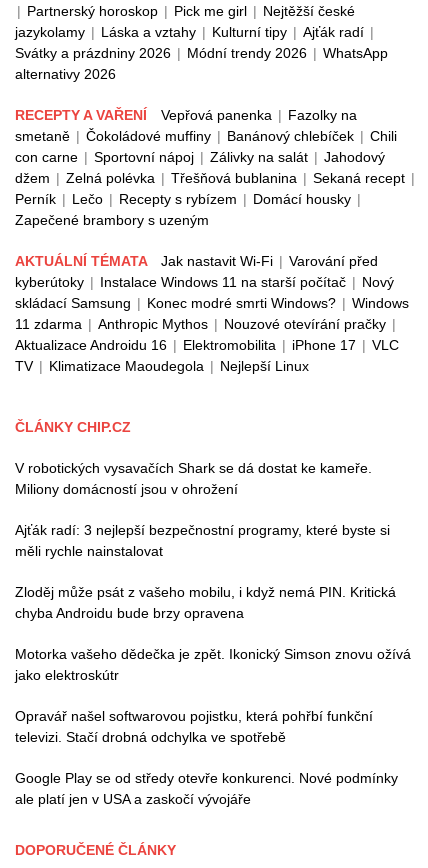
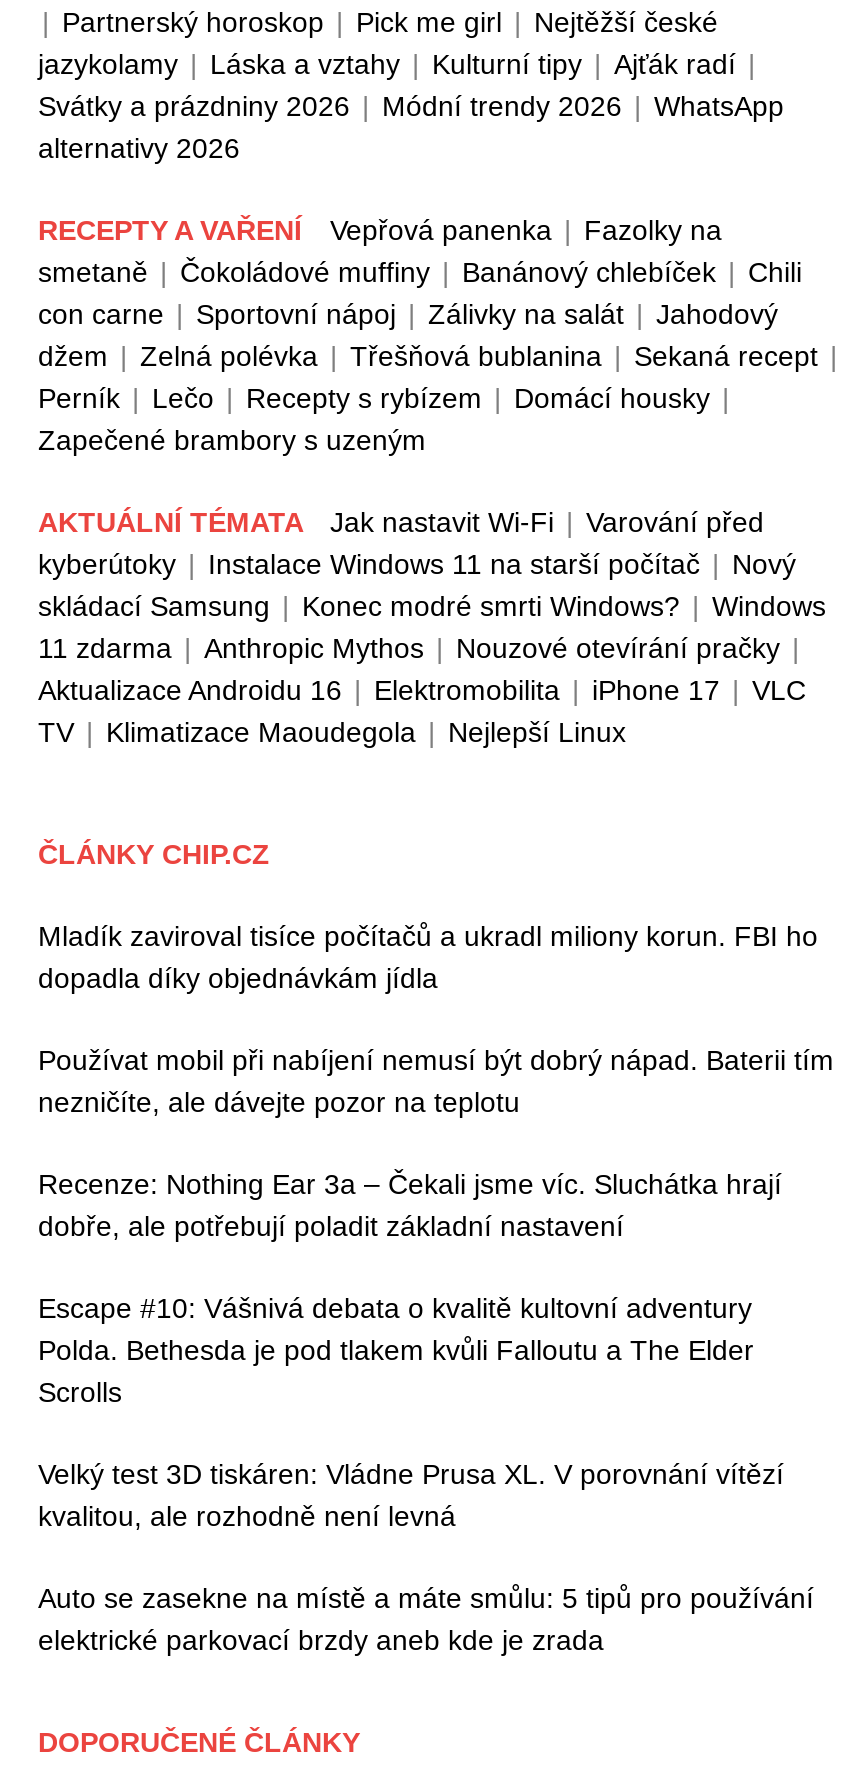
[15,460,372,497] V robotických vysavačích Shark se dá dostat ke kameře. | Miliony domácností jsou v ohrožení -> [38,920,818,994] Mladík zaviroval tisíce počítačů a ukradl miliony korun. FBI ho | dopadla díky objednávkám jídla
[15,522,390,559] Ajťák radí: 3 nejlepší bezpečnostní programy, které byste si | měli rychle nainstalovat -> [38,1044,834,1118] Používat mobil při nabíjení nemusí být dobrý nápad. Baterii tím | nezničíte, ale dávejte pozor na teplotu
[15,584,396,621] Zloděj může psát z vašeho mobilu, i když nemá PIN. Kritická | chyba Androidu bude brzy opravena -> [38,1168,782,1242] Recenze: Nothing Ear 3a – Čekali jsme víc. Sluchátka hrají | dobře, ale potřebují poladit základní nastavení
[15,646,411,683] Motorka vašeho dědečka je zpět. Ikonický Simson znovu ožívá | jako elektroskútr -> [38,1292,754,1408] Escape #10: Vášnivá debata o kvalitě kultovní adventury | Polda. Bethesda je pod tlakem kvůli Falloutu a The Elder | Scrolls
[15,708,373,745] Opravář našel softwarovou pojistku, která pohřbí funkční | televizi. Stačí drobná odchylka ve spotřebě -> [38,1458,784,1532] Velký test 3D tiskáren: Vládne Prusa XL. V porovnání vítězí | kvalitou, ale rozhodně není levná
[15,770,398,807] Google Play se od středy otevře konkurenci. Nové podmínky | ale platí jen v USA a zaskočí vývojáře -> [38,1582,814,1656] Auto se zasekne na místě a máte smůlu: 5 tipů pro používání | elektrické parkovací brzdy aneb kde je zrada

